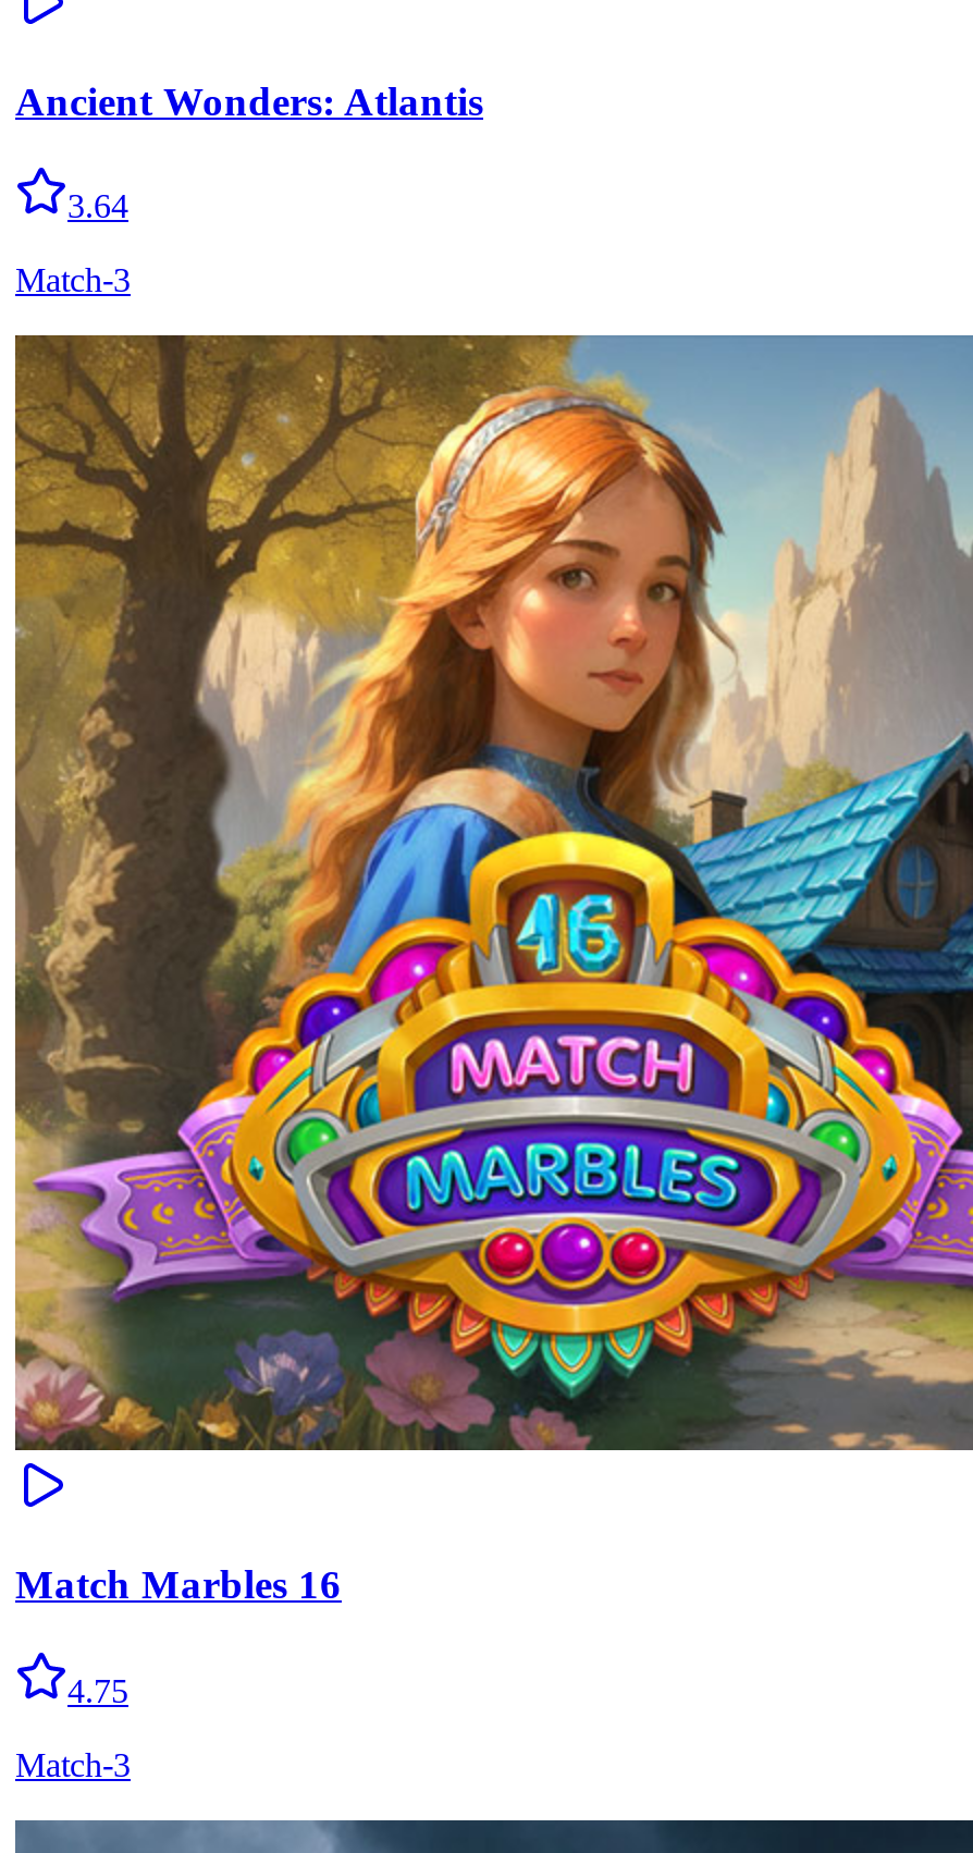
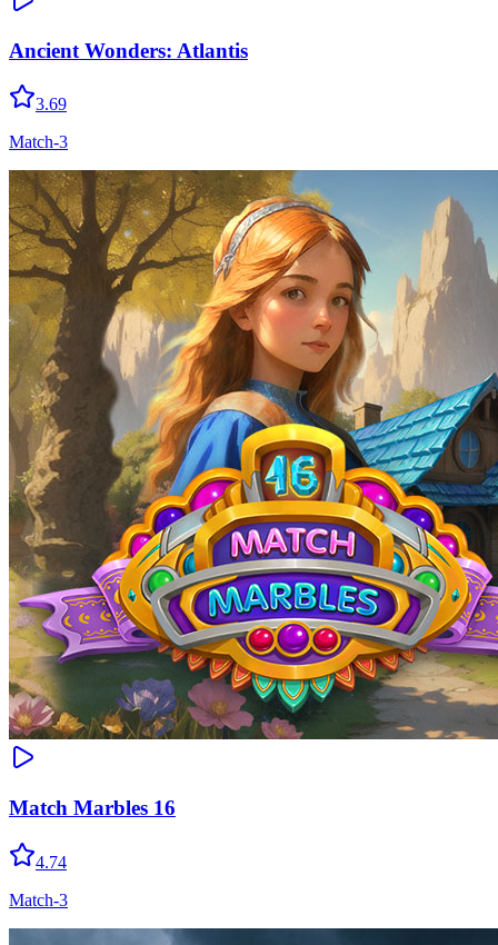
[67,188,128,225] 3.64 -> [36,95,67,114] 3.69
[67,1672,128,1709] 4.75 -> [36,852,67,871] 4.74

